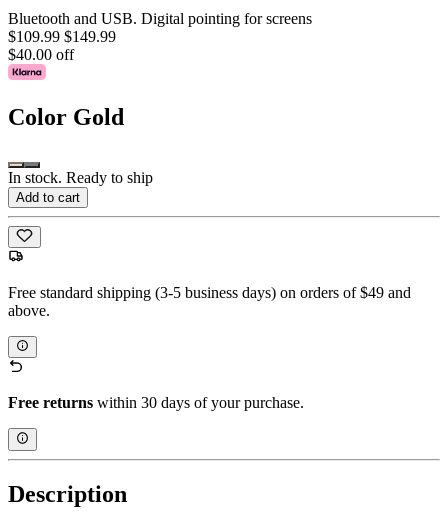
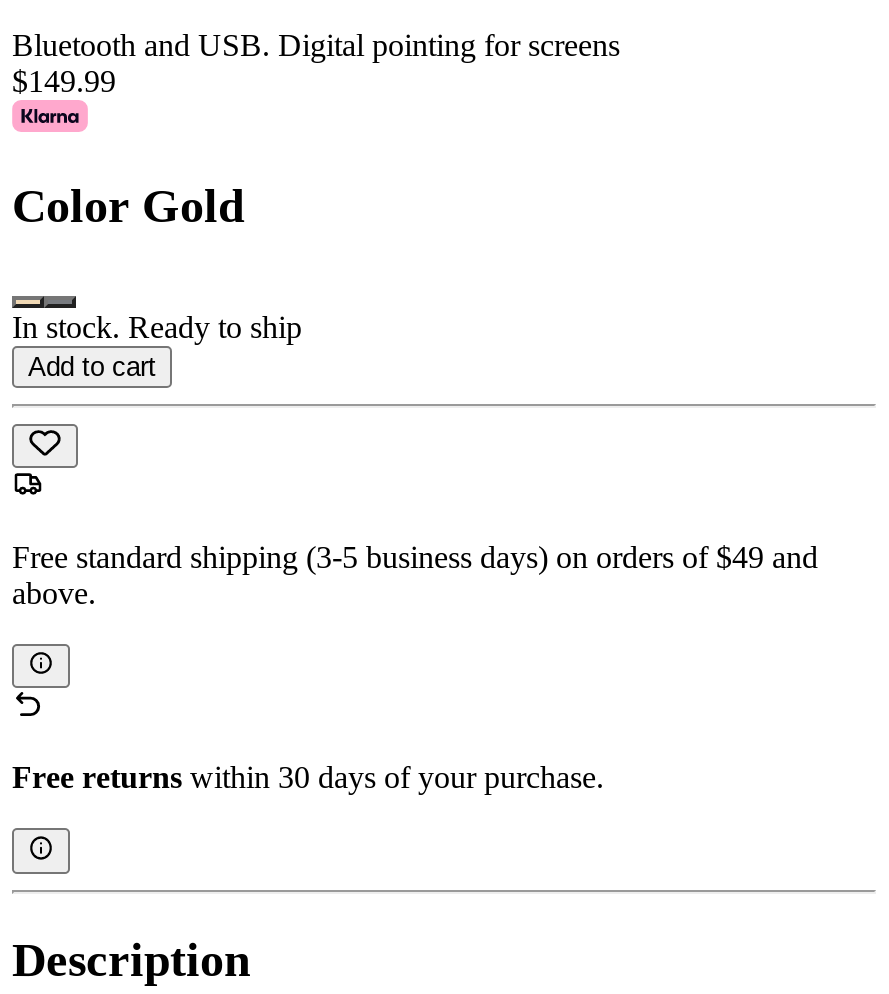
[8,28,116,63] $109.99 $149.99 | $40.00 off -> [12,64,116,98] $149.99

